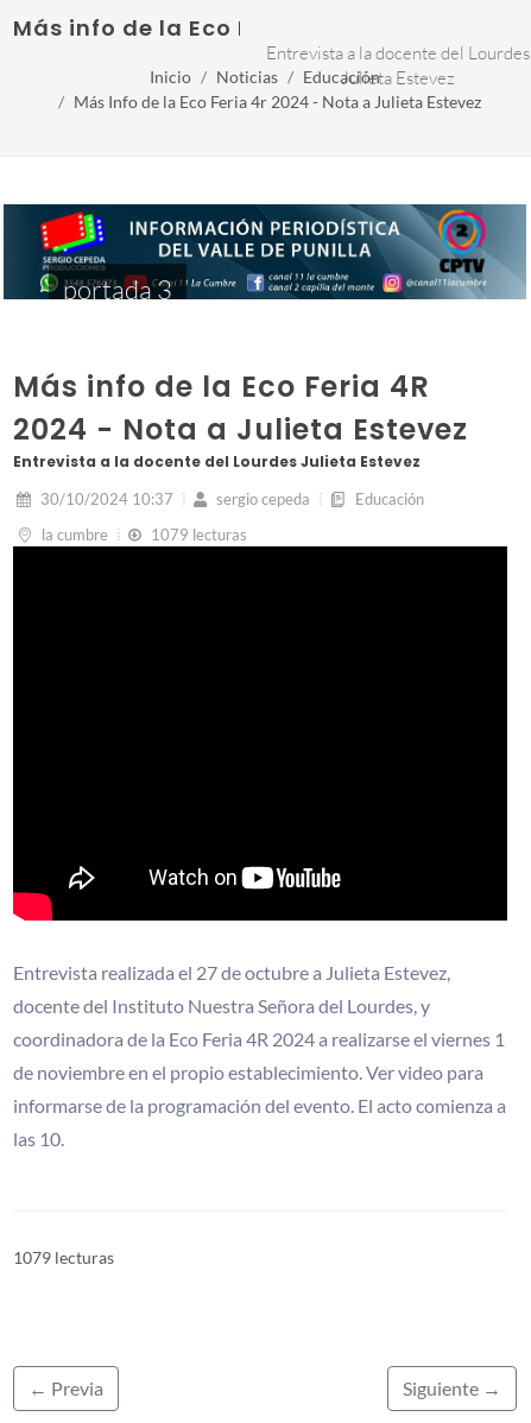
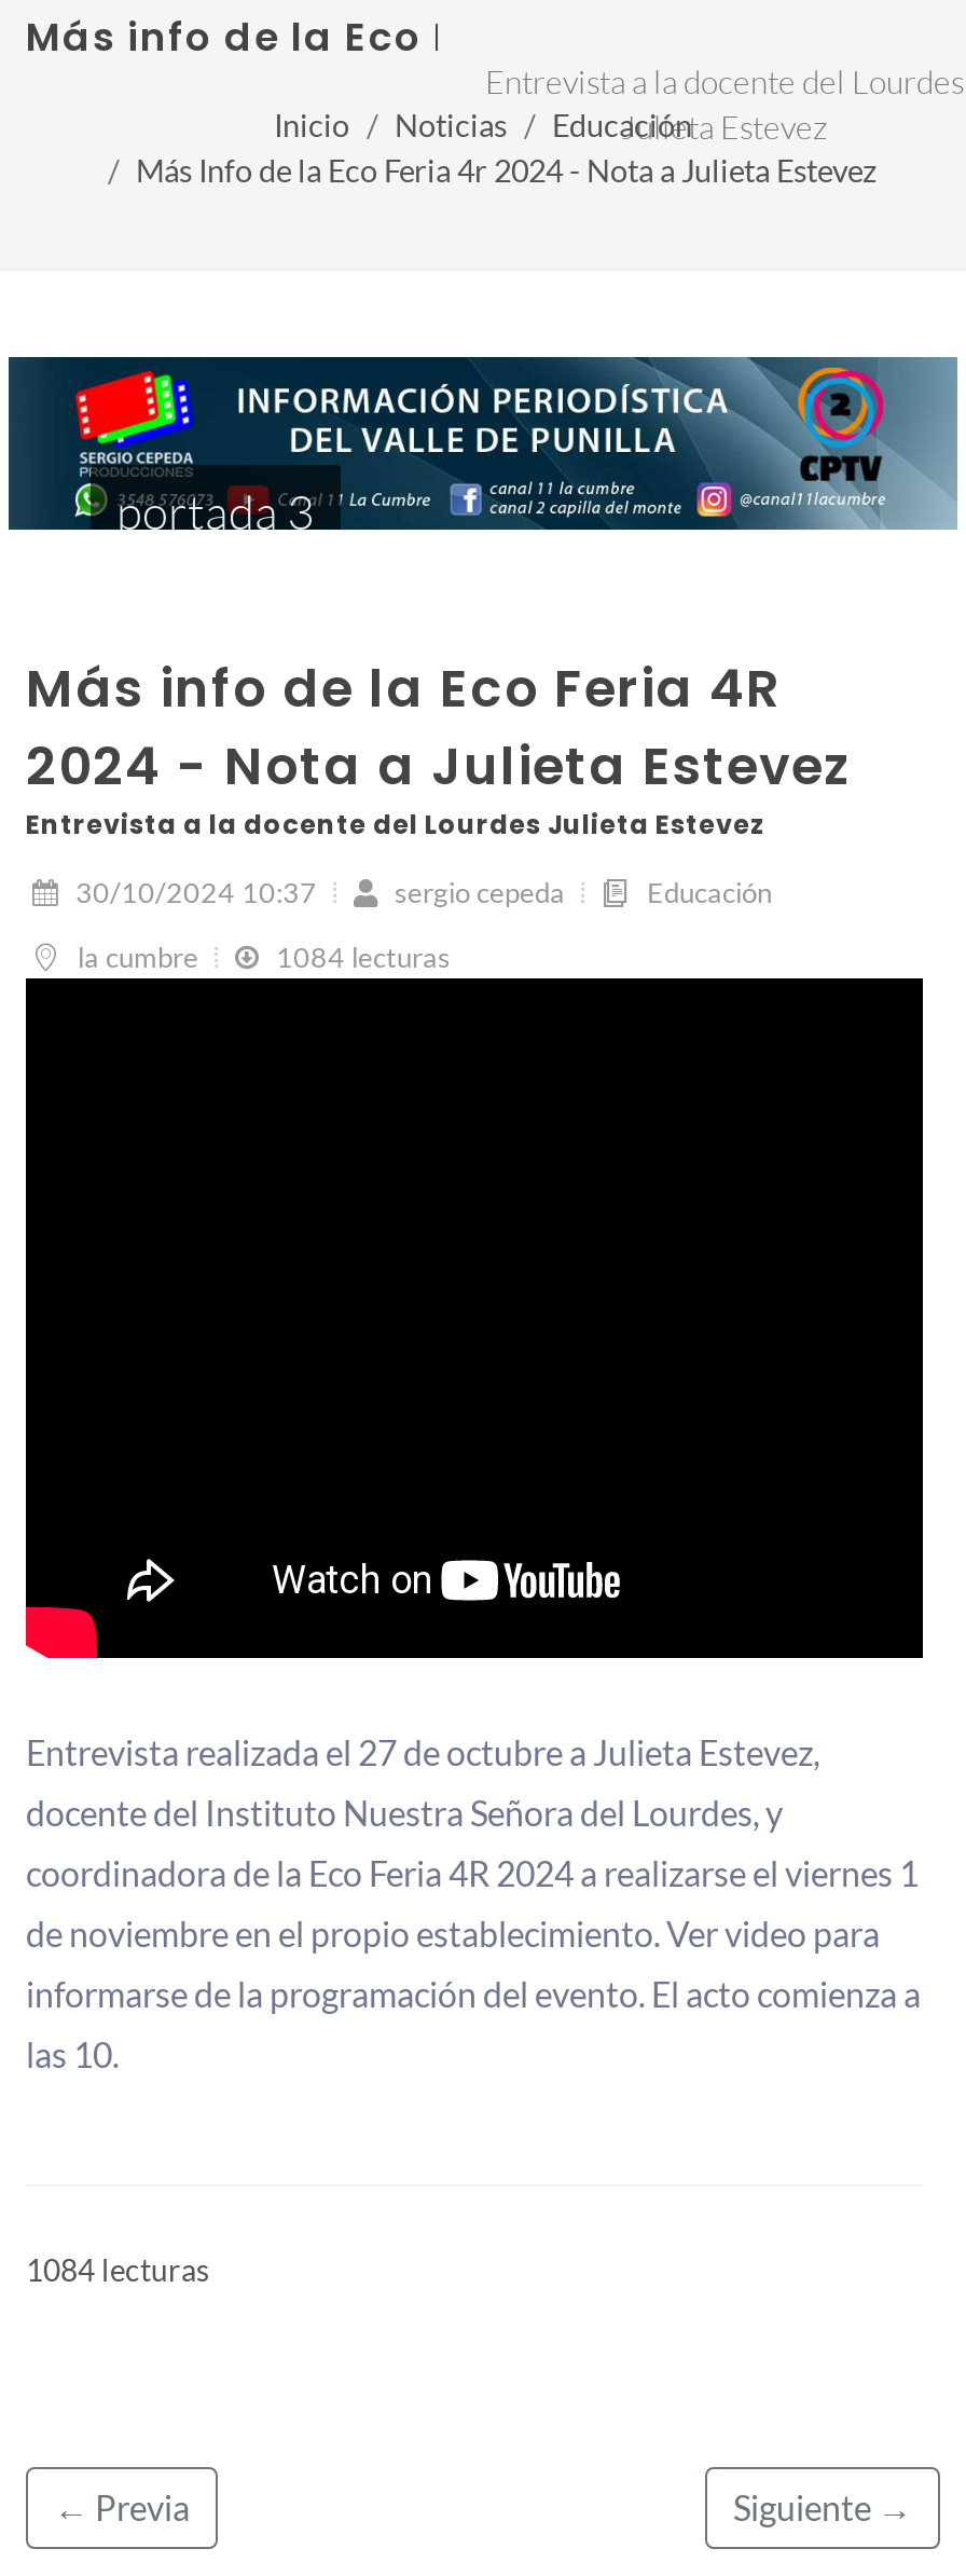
[147,525,247,544] 1079 lecturas -> [270,939,451,973] 1084 lecturas
[13,1247,114,1267] 1079 lecturas -> [26,2250,209,2287] 1084 lecturas

